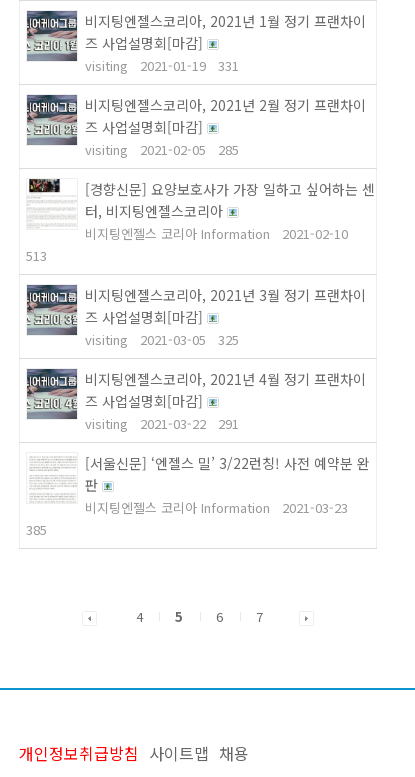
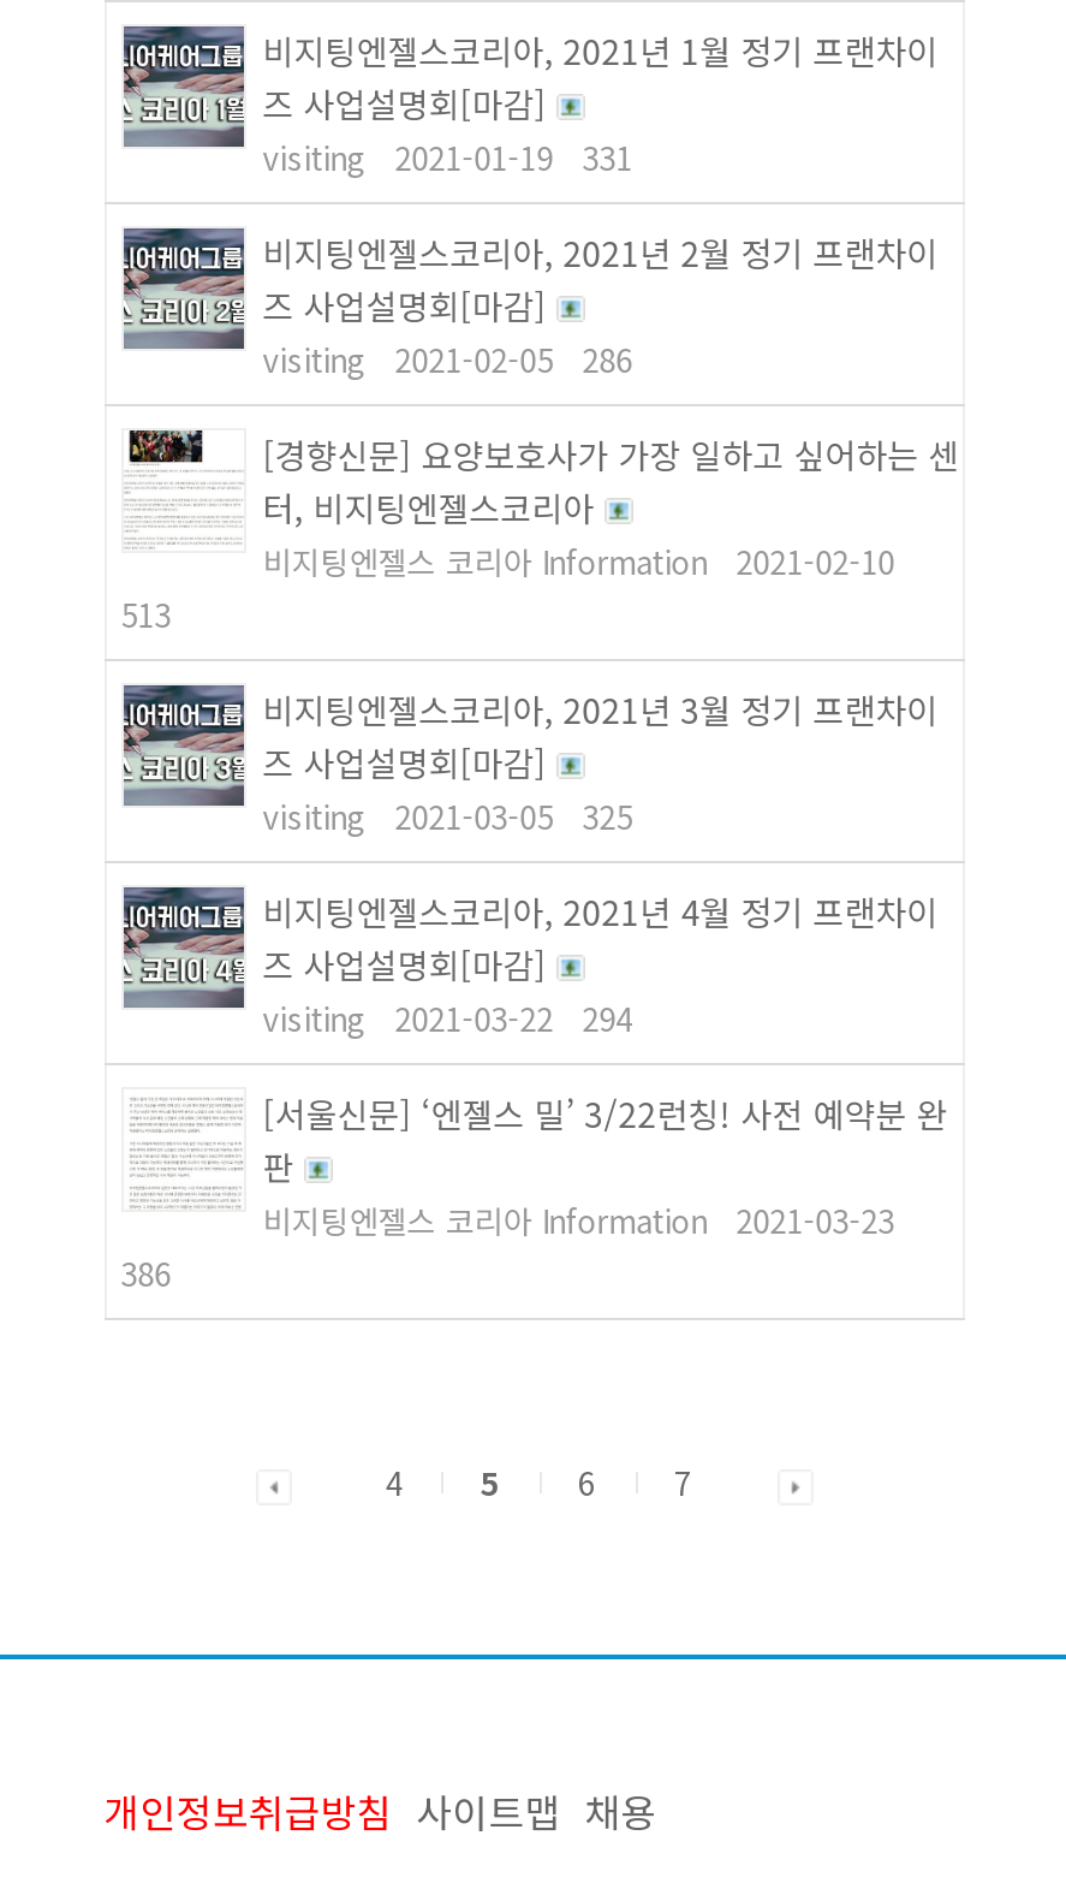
[85,140,239,159] visiting 2021-02-05 285 -> [263,337,633,382] visiting 2021-02-05 286
[85,414,239,433] visiting 2021-03-22 291 -> [263,996,633,1041] visiting 2021-03-22 294
[26,520,47,539] 385 -> [121,1251,171,1296] 386

